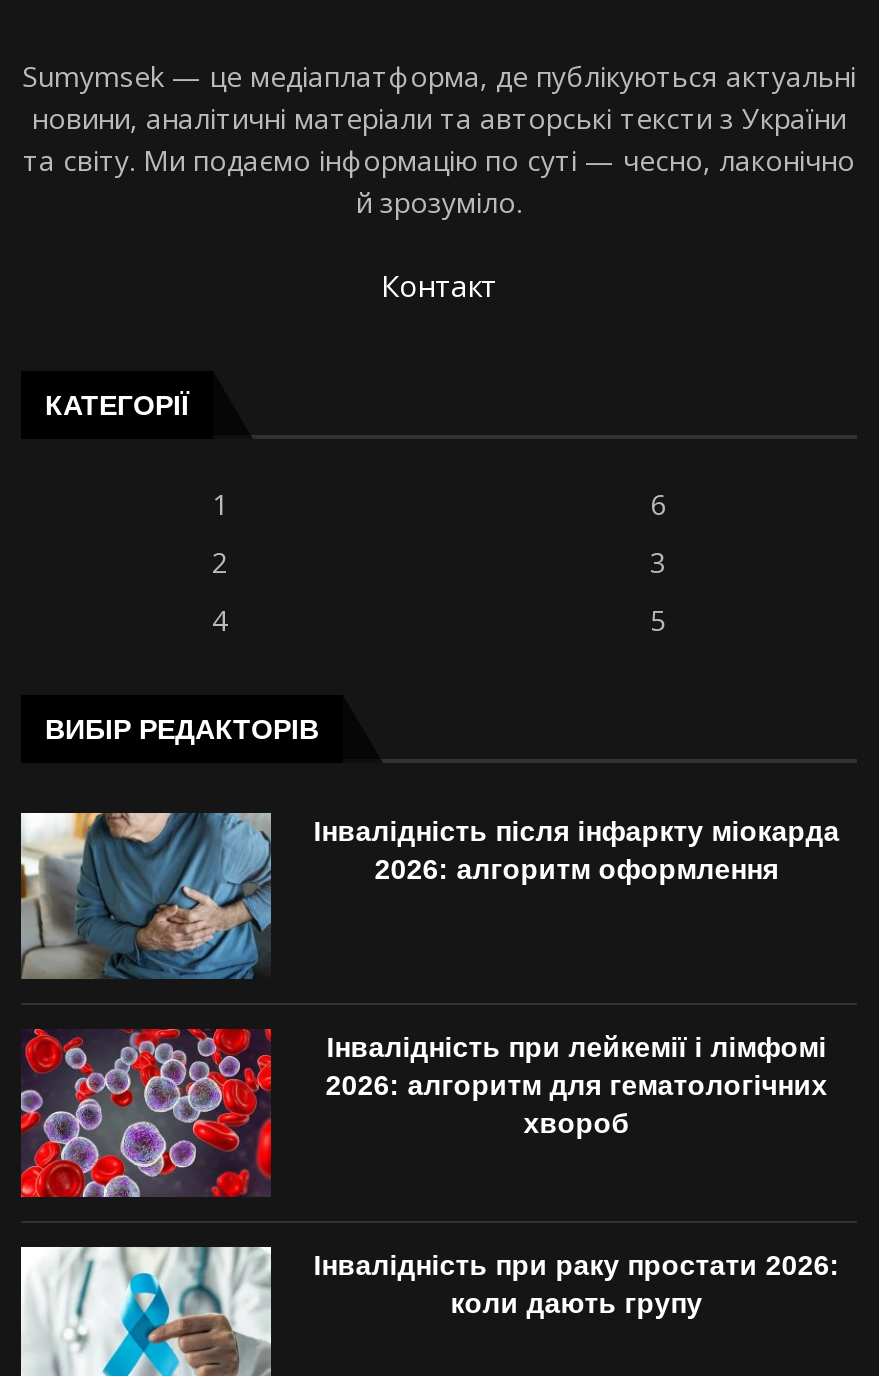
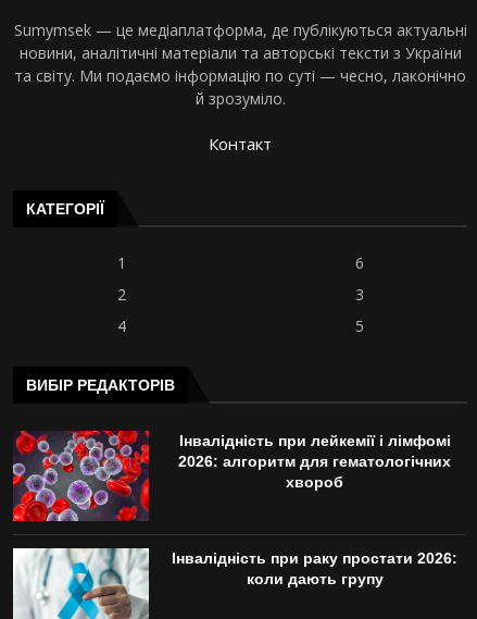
[19,811,839,981] [image] | Інвалідність після інфаркту міокарда | 2026: алгоритм оформлення -> none

